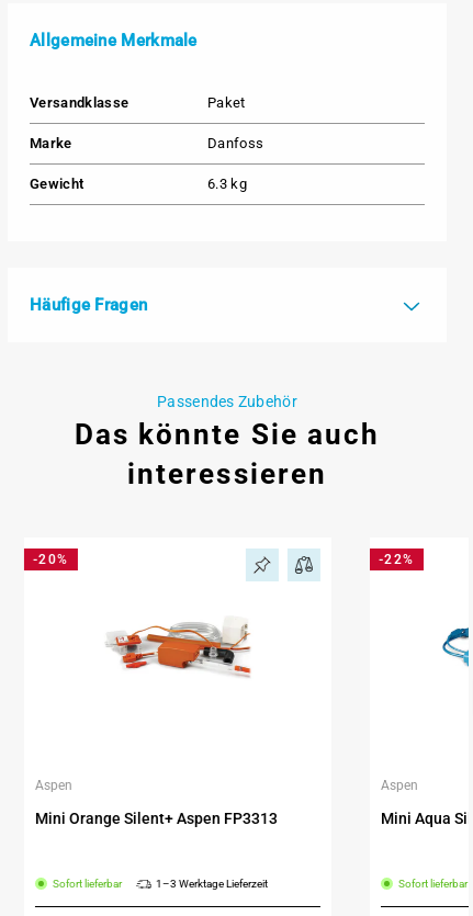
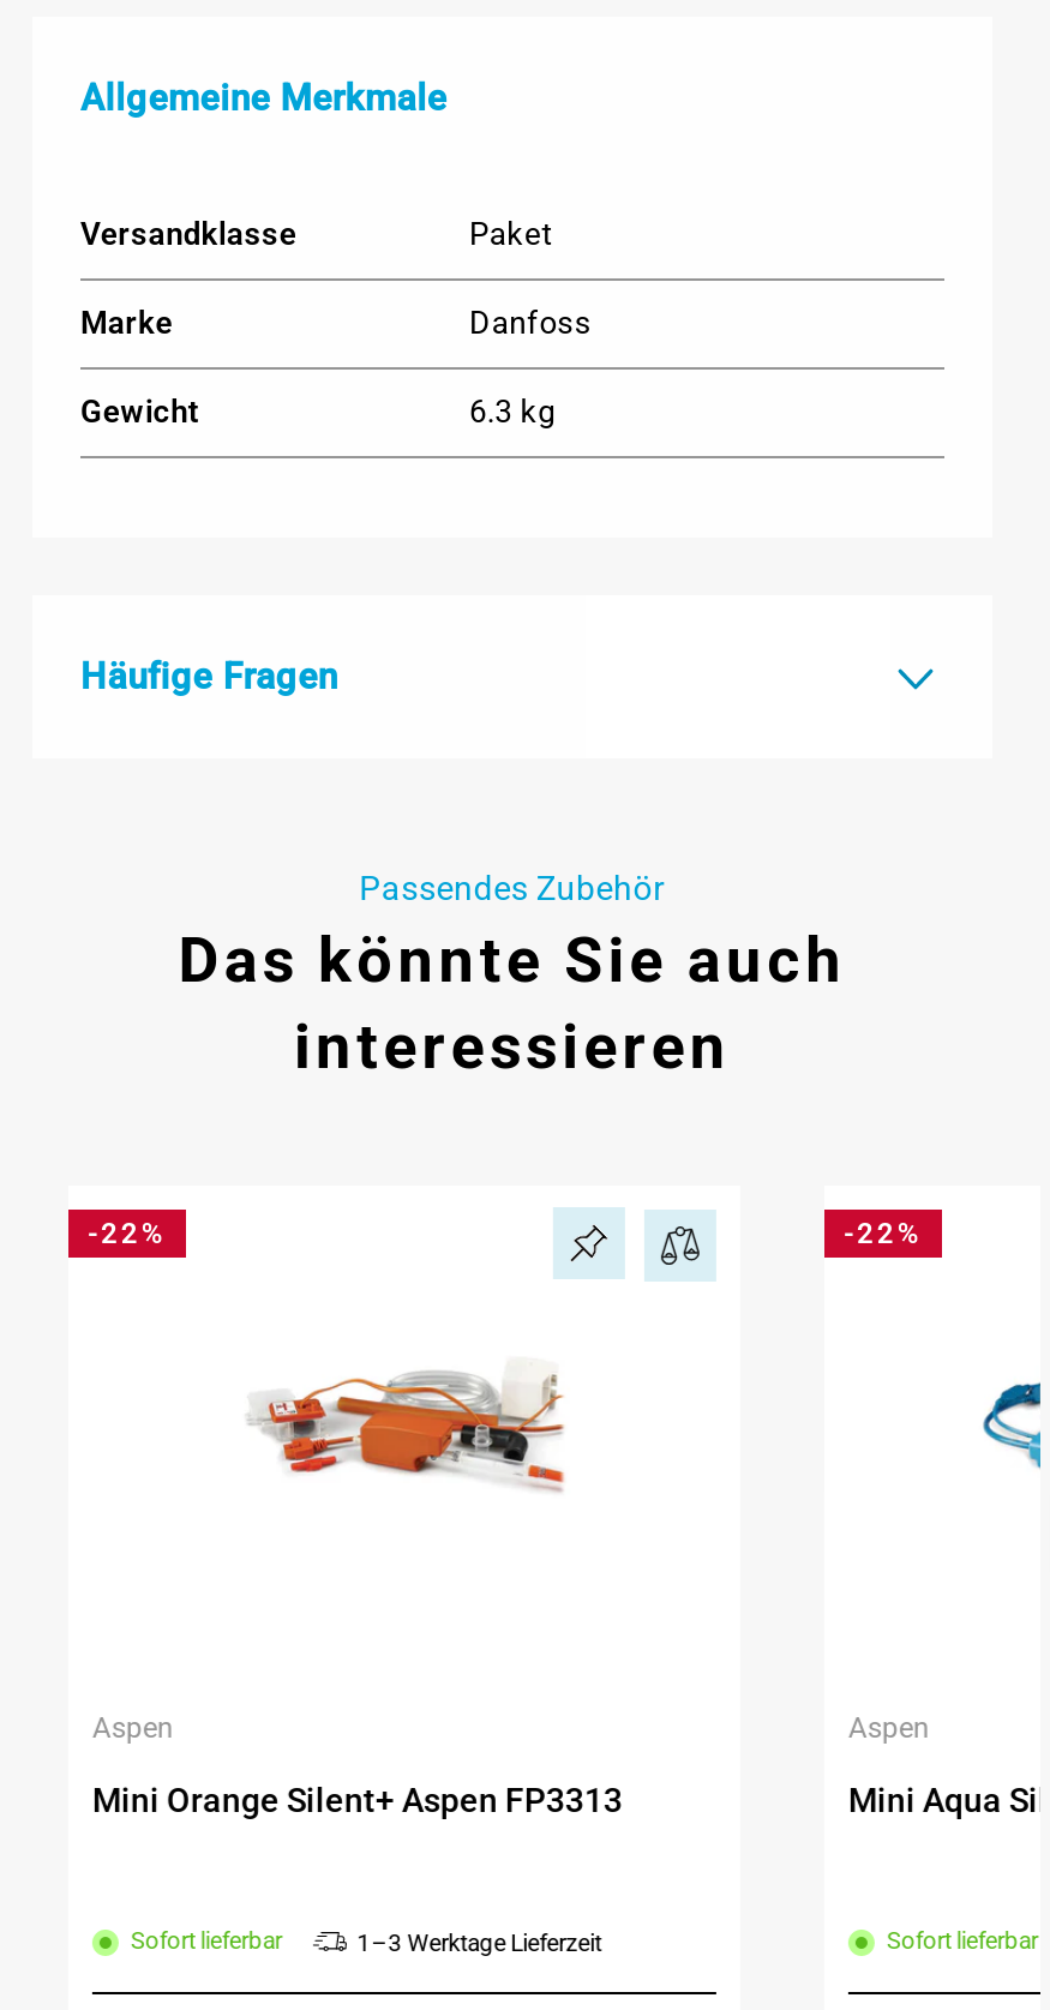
[33,552,69,567] -20% -> [87,1216,166,1249] -22%

